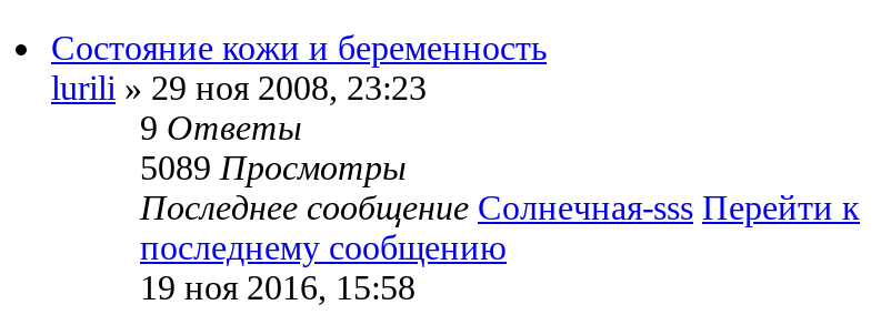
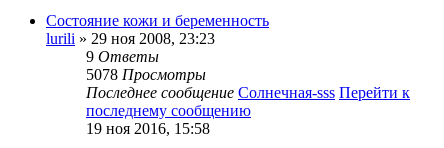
[140,149,407,186] 5089 Просмотры -> [86,66,206,83] 5078 Просмотры

